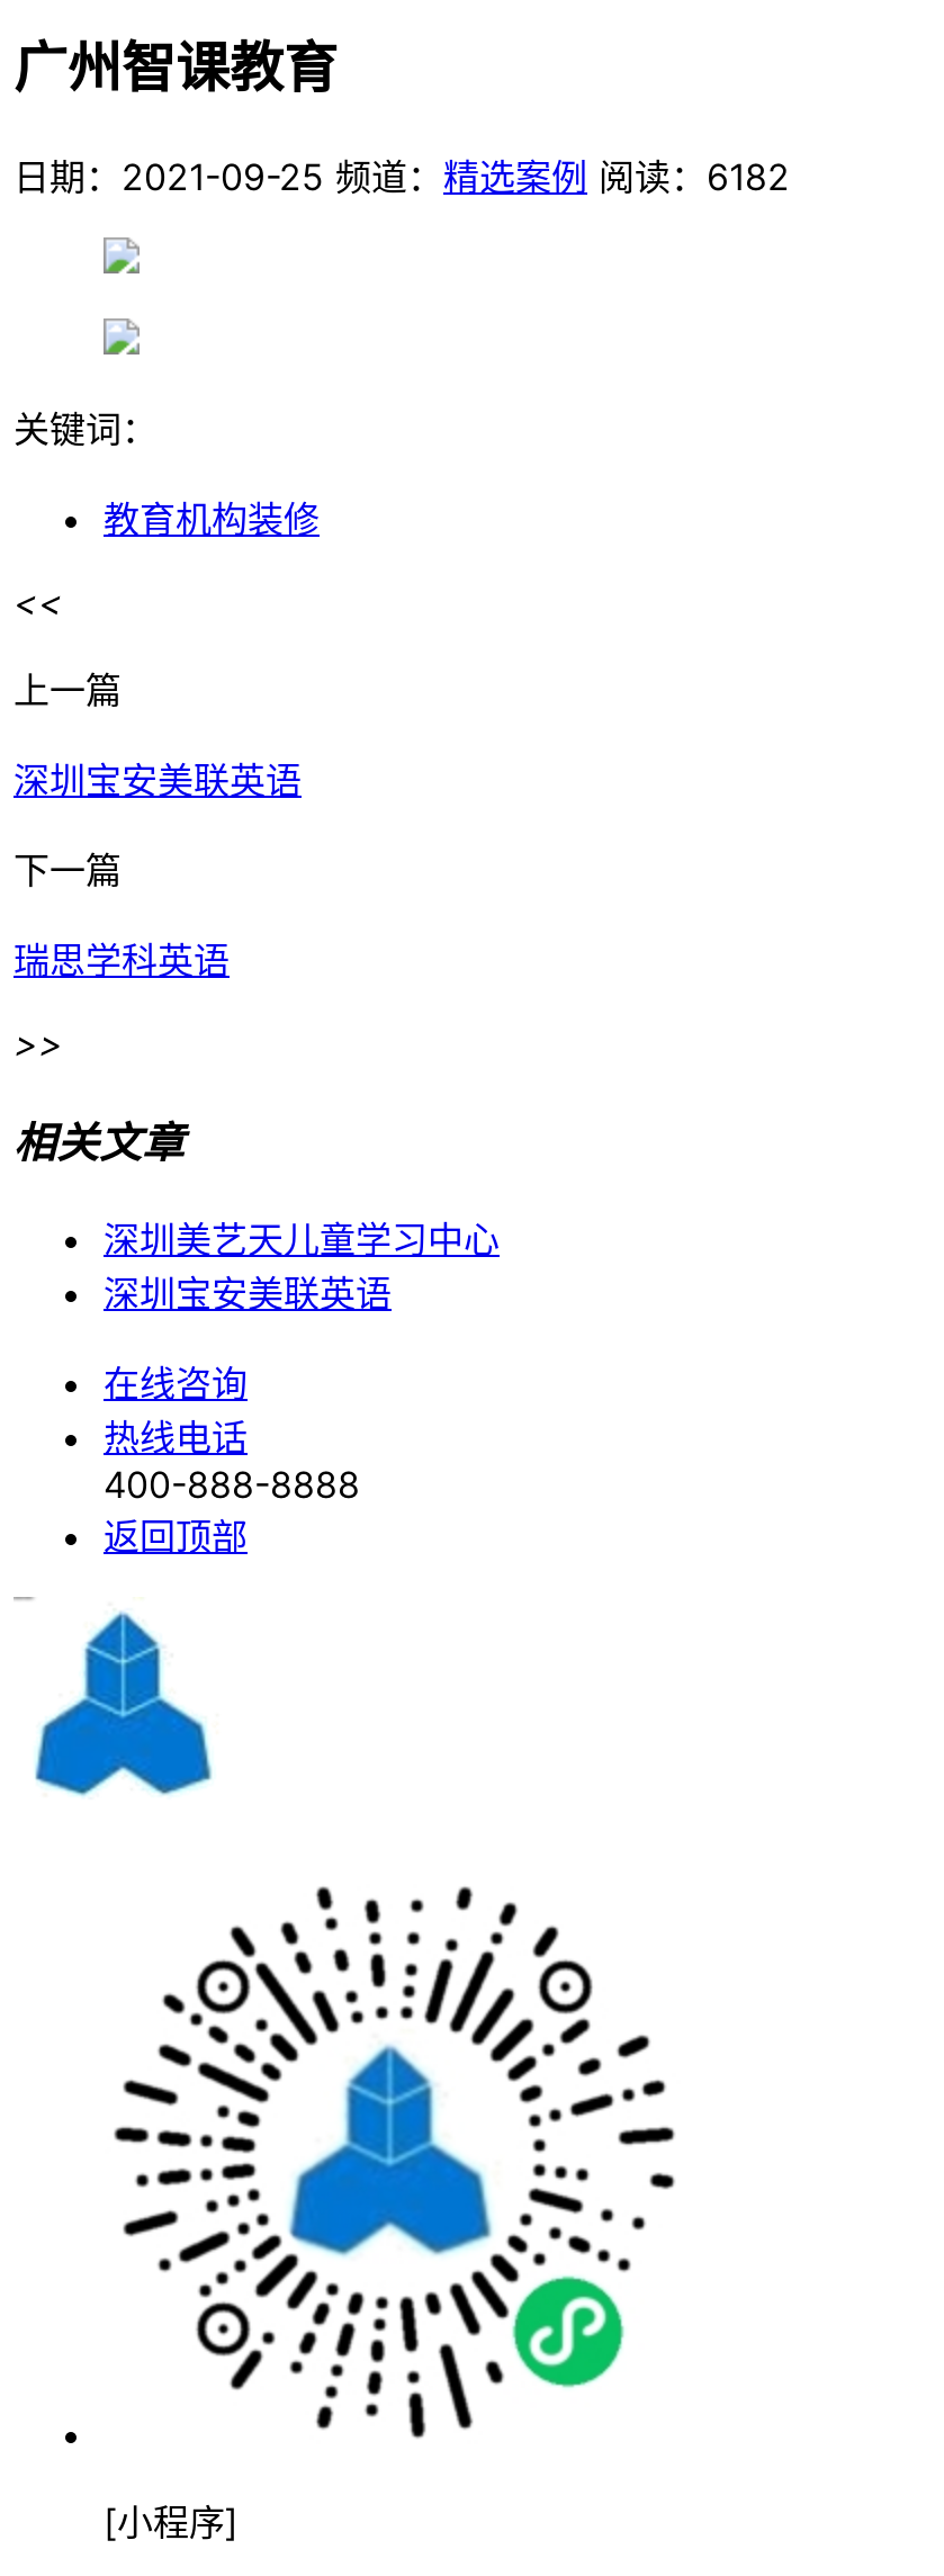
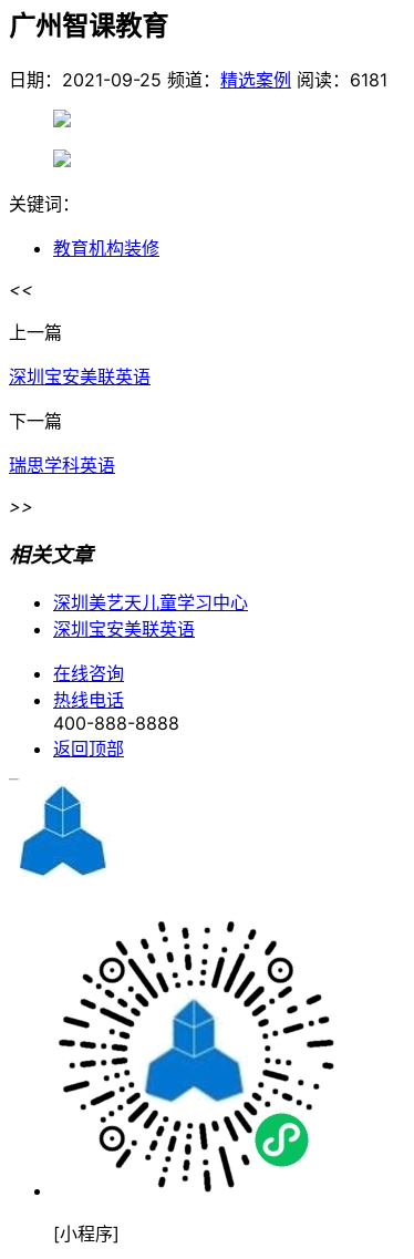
[14,154,790,199] 日期：2021-09-25 频道：精选案例 阅读：6182 -> [9,68,387,91] 日期：2021-09-25 频道：精选案例 阅读：6181

